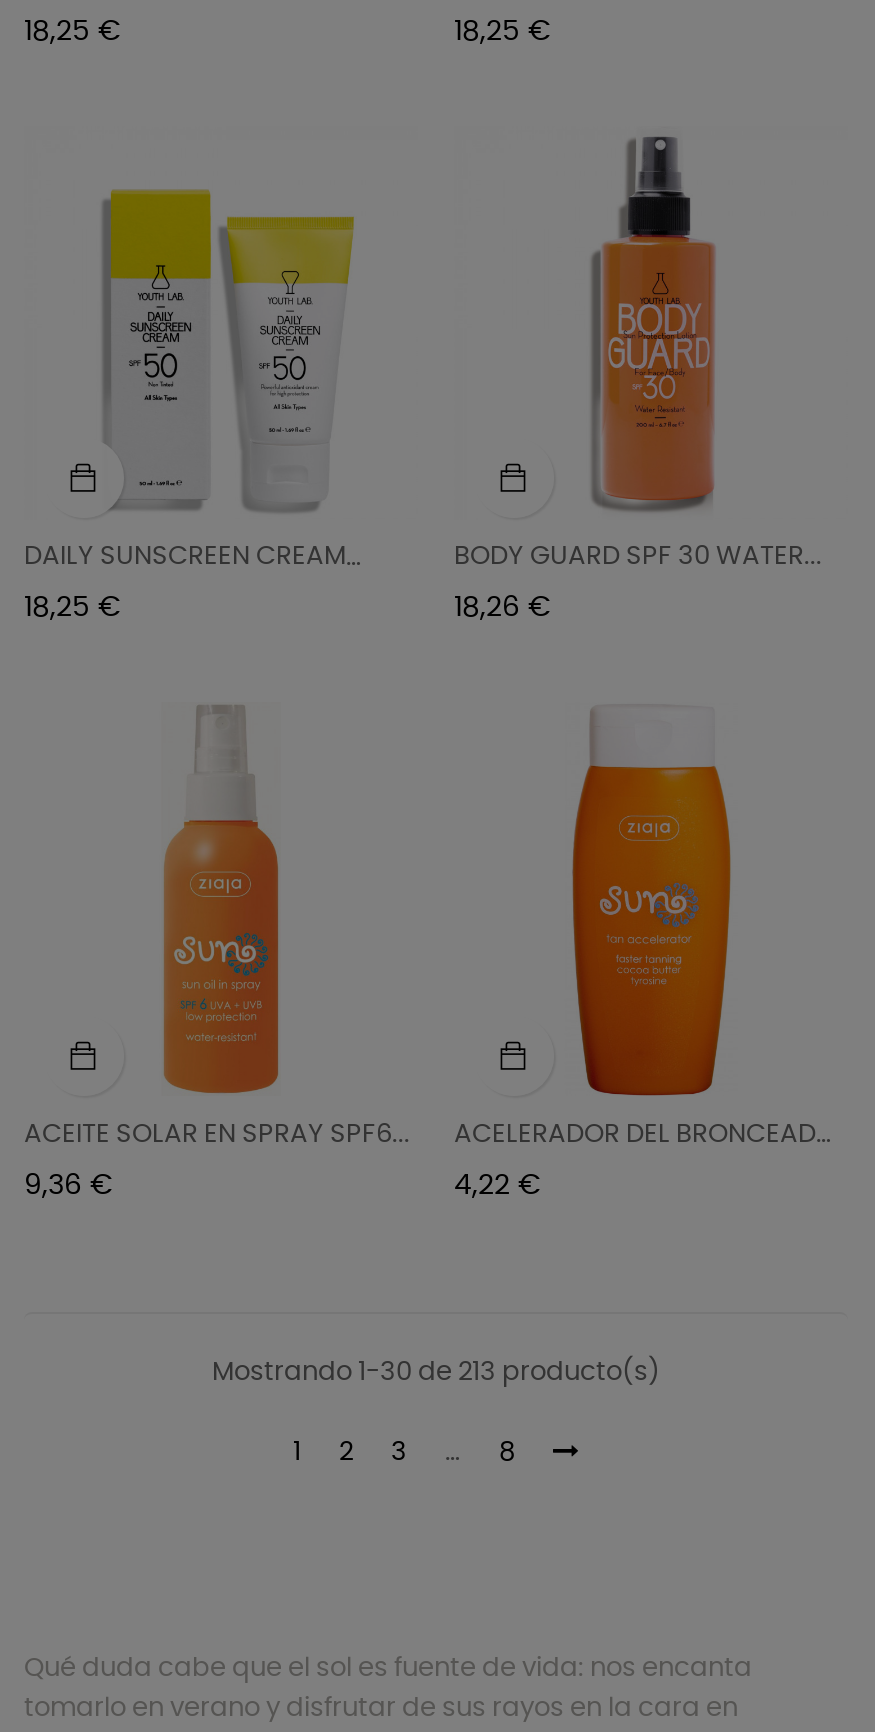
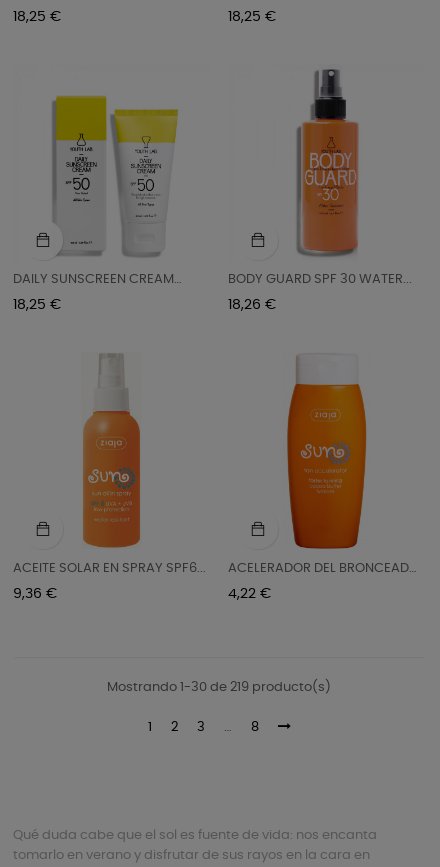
[212,1360,660,1386] Mostrando 1-30 de 213 producto(s) -> [107,681,331,694] Mostrando 1-30 de 219 producto(s)

